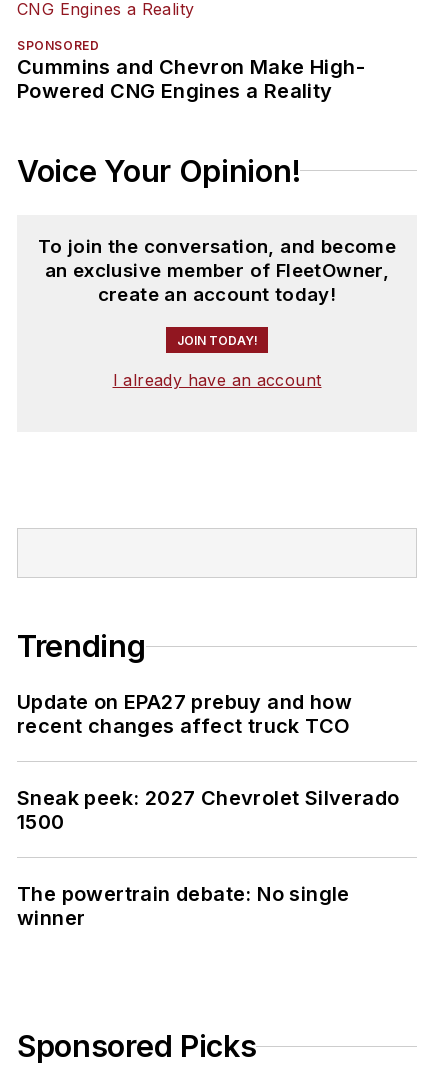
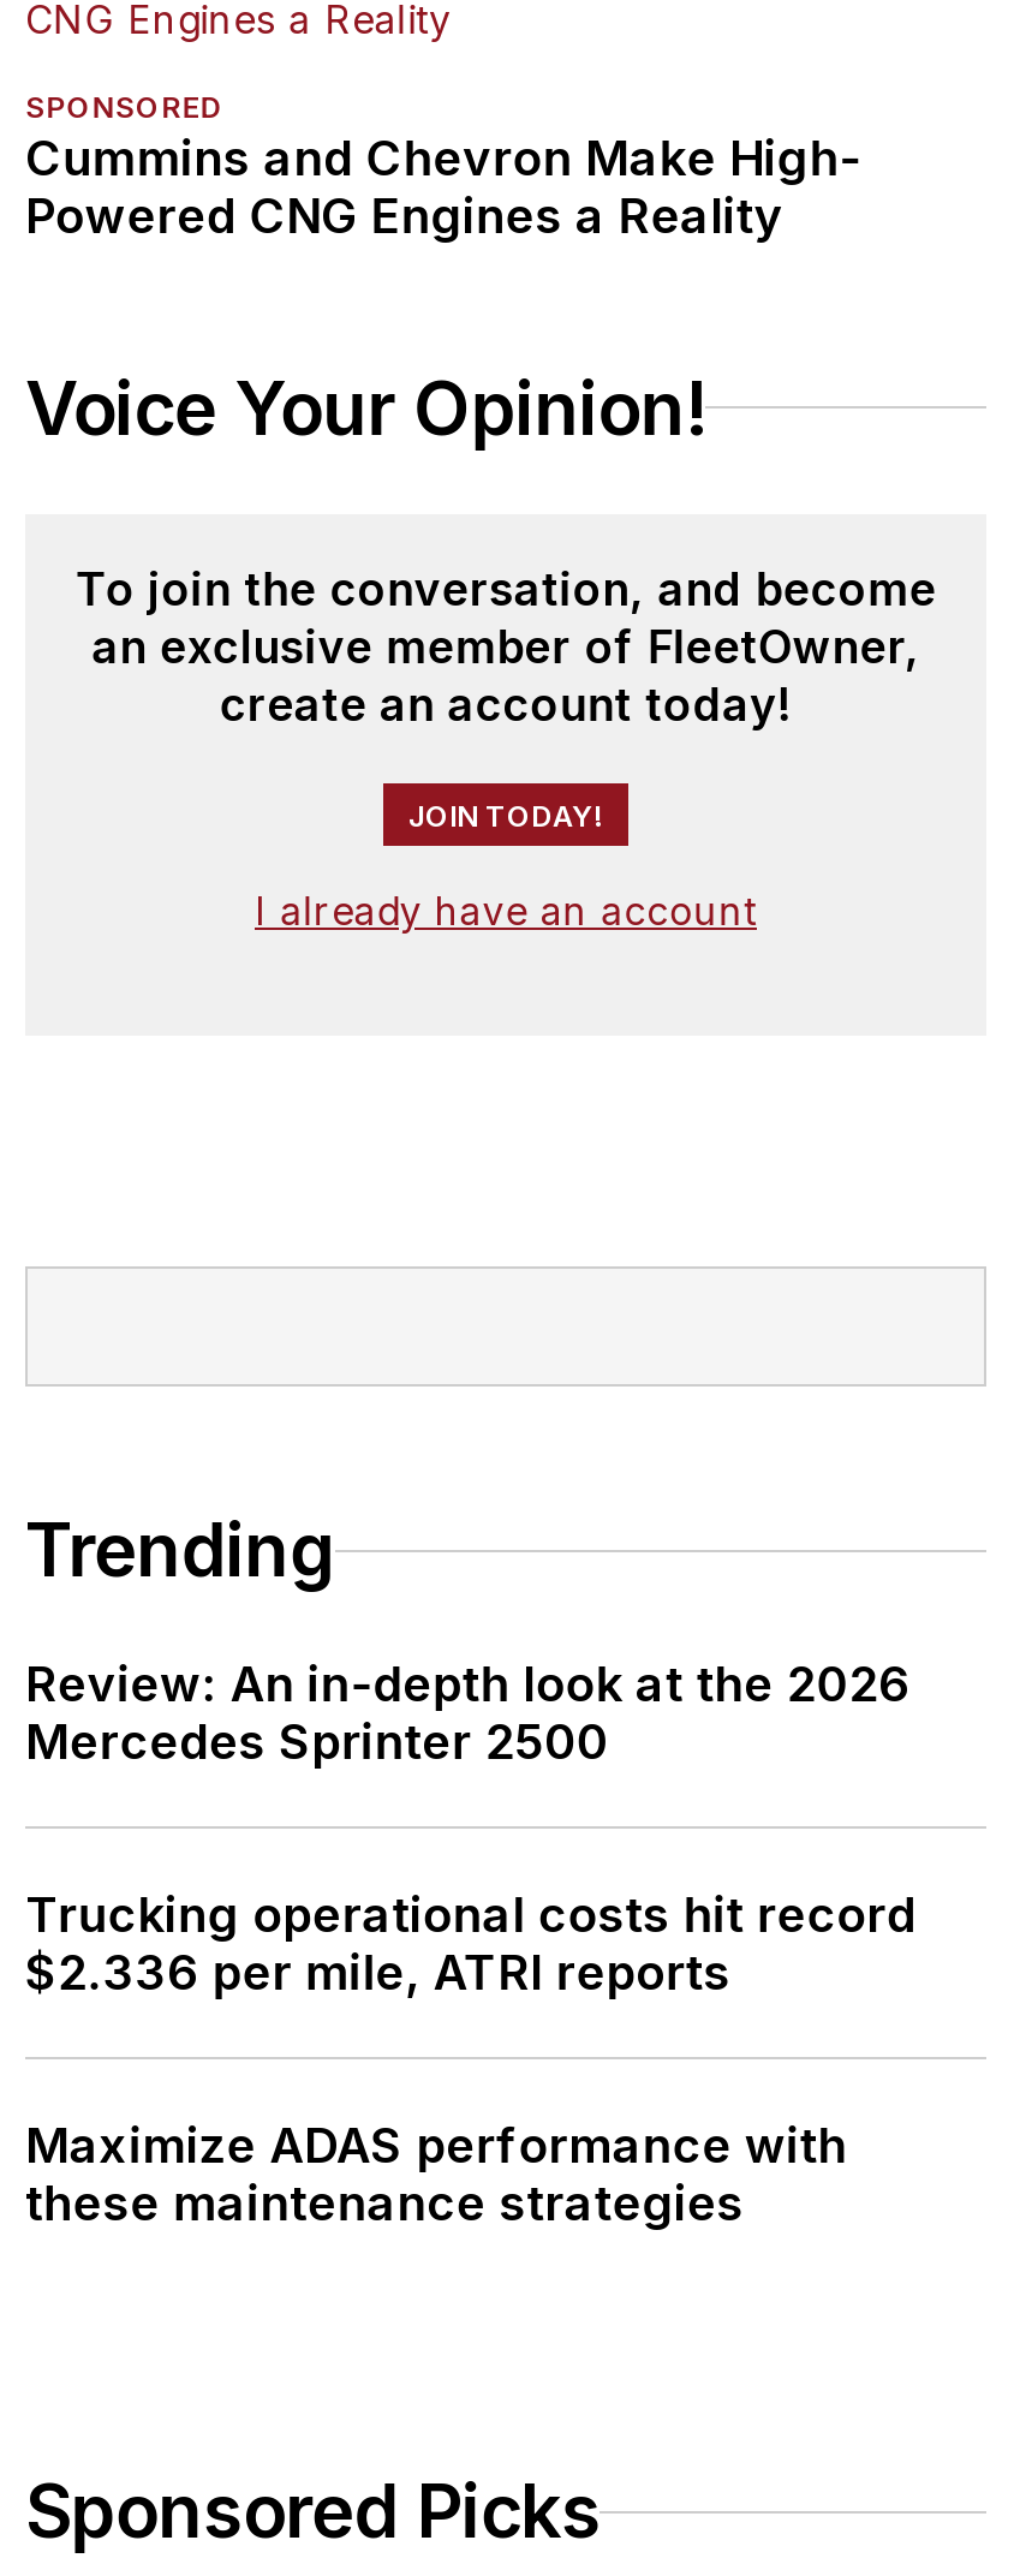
[17,690,352,738] Update on EPA27 prebuy and how | recent changes affect truck TCO -> [25,1657,910,1772] Review: An in-depth look at the 2026 | Mercedes Sprinter 2500
[17,786,399,834] Sneak peek: 2027 Chevrolet Silverado | 1500 -> [25,1887,916,2003] Trucking operational costs hit record | $2.336 per mile, ATRI reports
[17,882,350,930] The powertrain debate: No single | winner -> [25,2118,847,2233] Maximize ADAS performance with | these maintenance strategies

